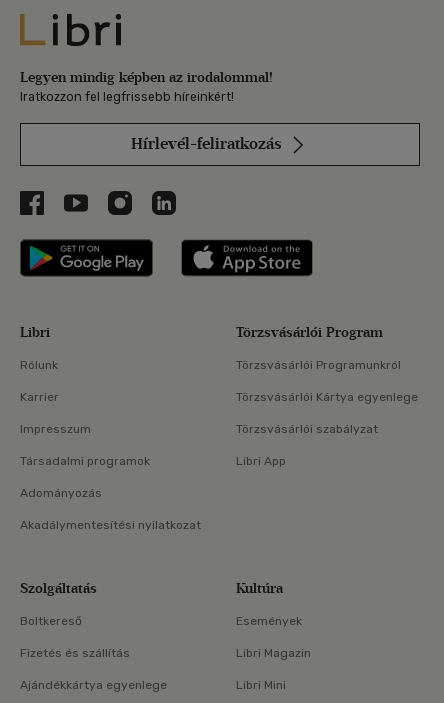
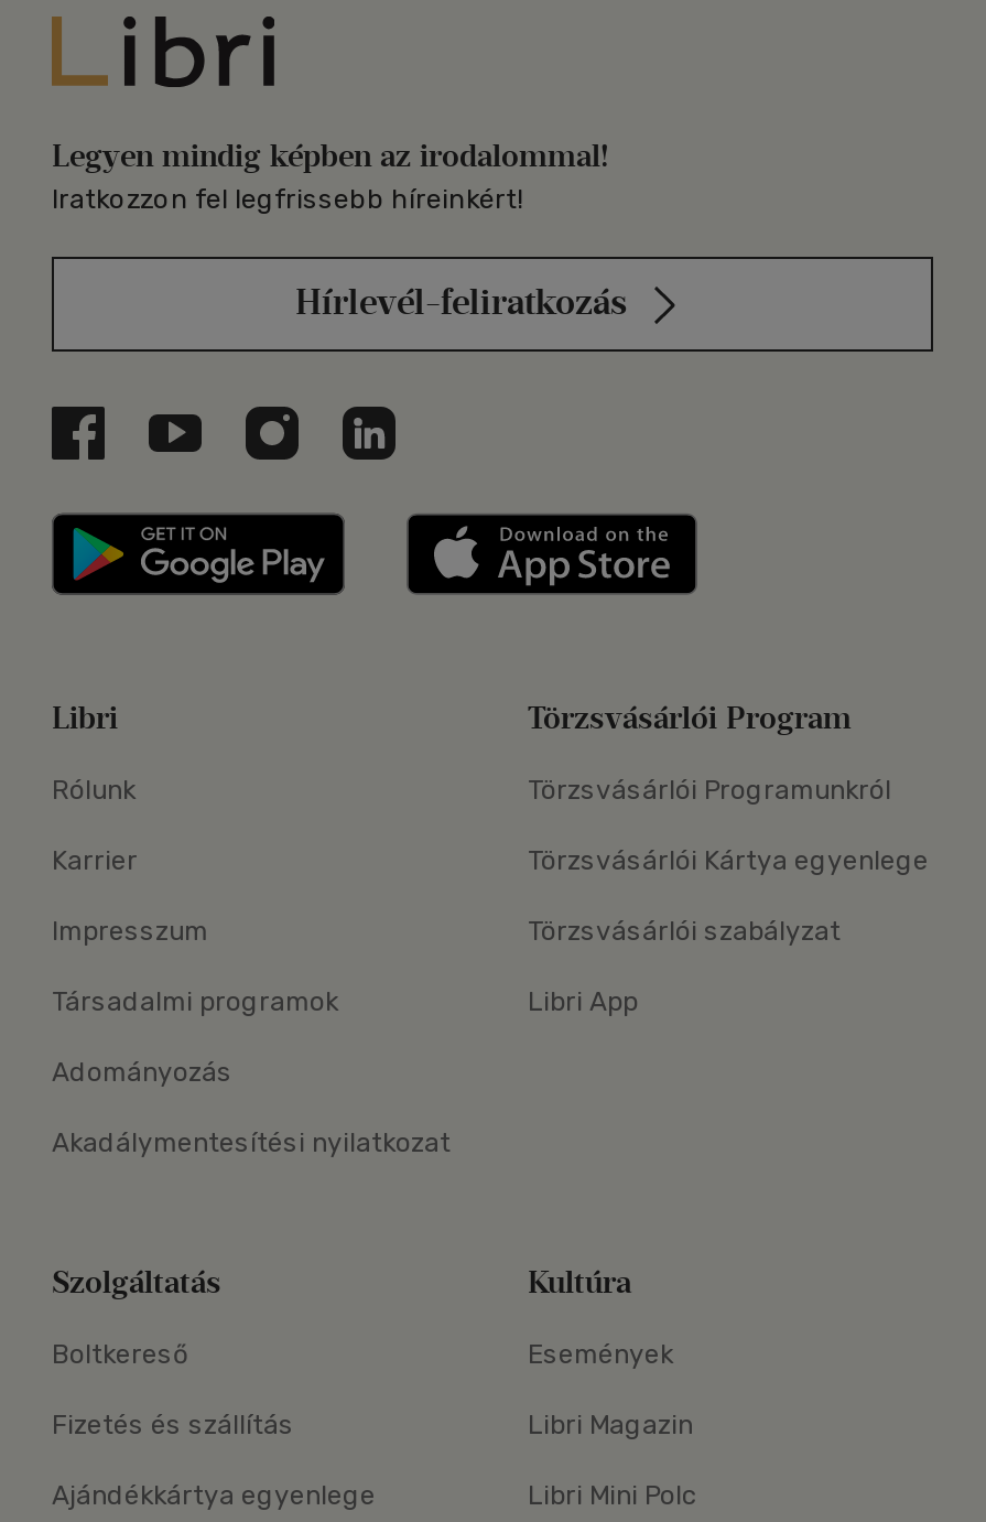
[236,678,286,692] Libri Mini -> [528,1481,697,1512] Libri Mini Polc

